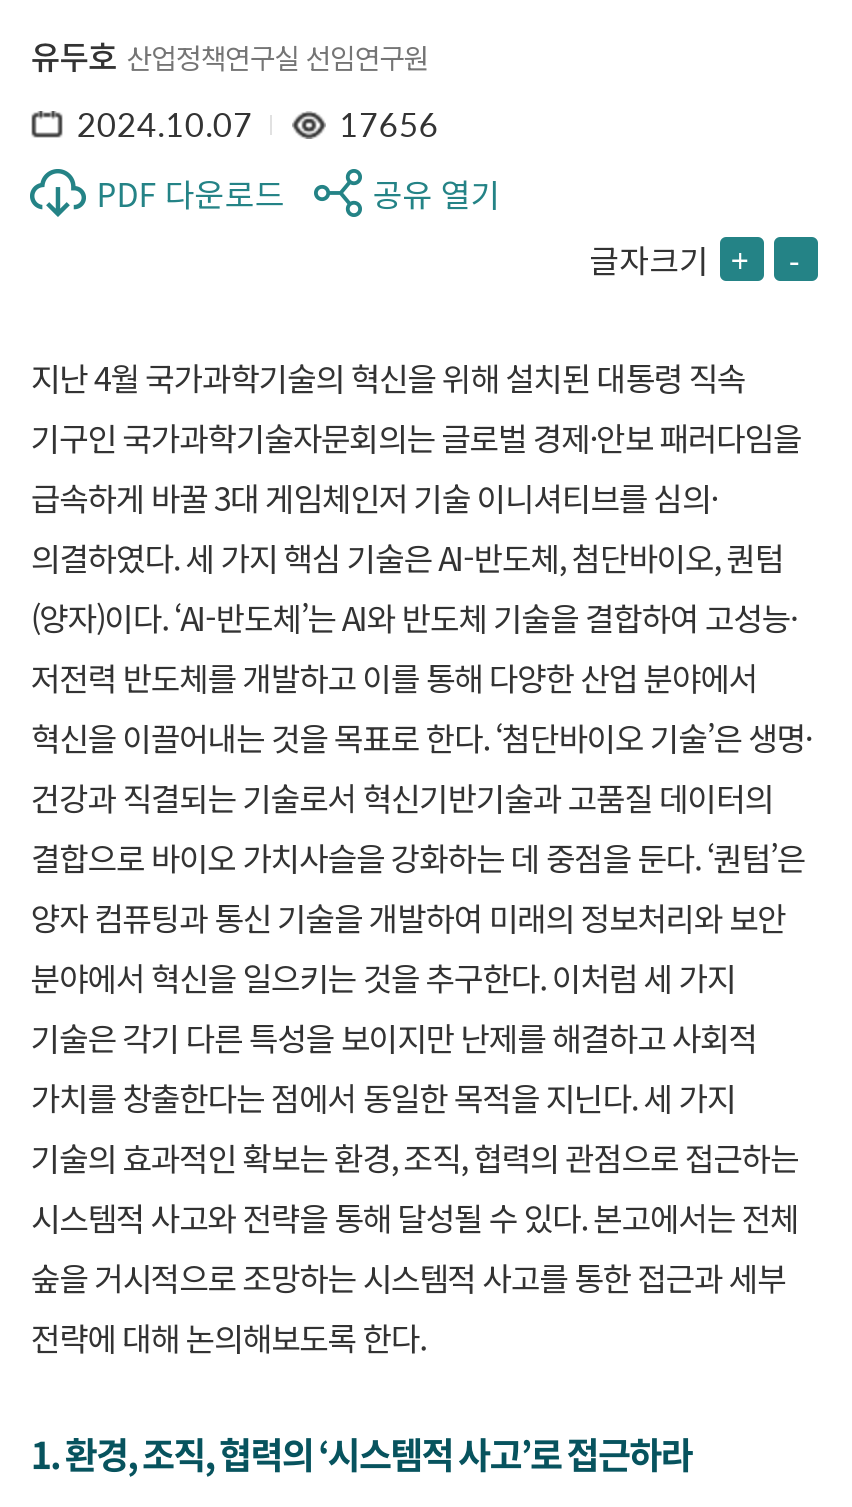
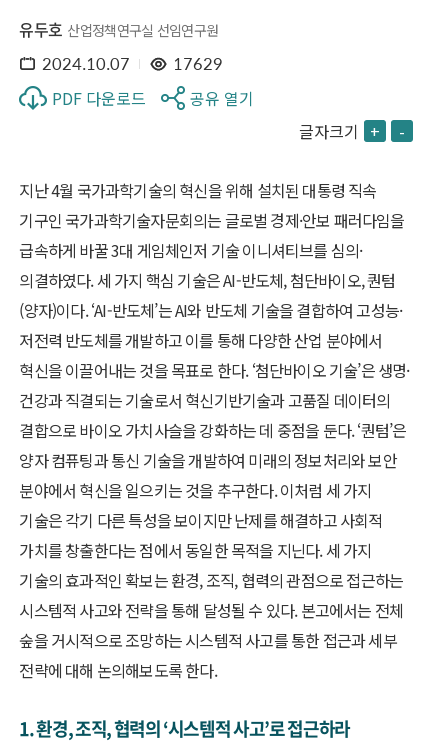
[77,99,439,149] 2024.10.07 17656 -> [42,51,223,76] 2024.10.07 17629

